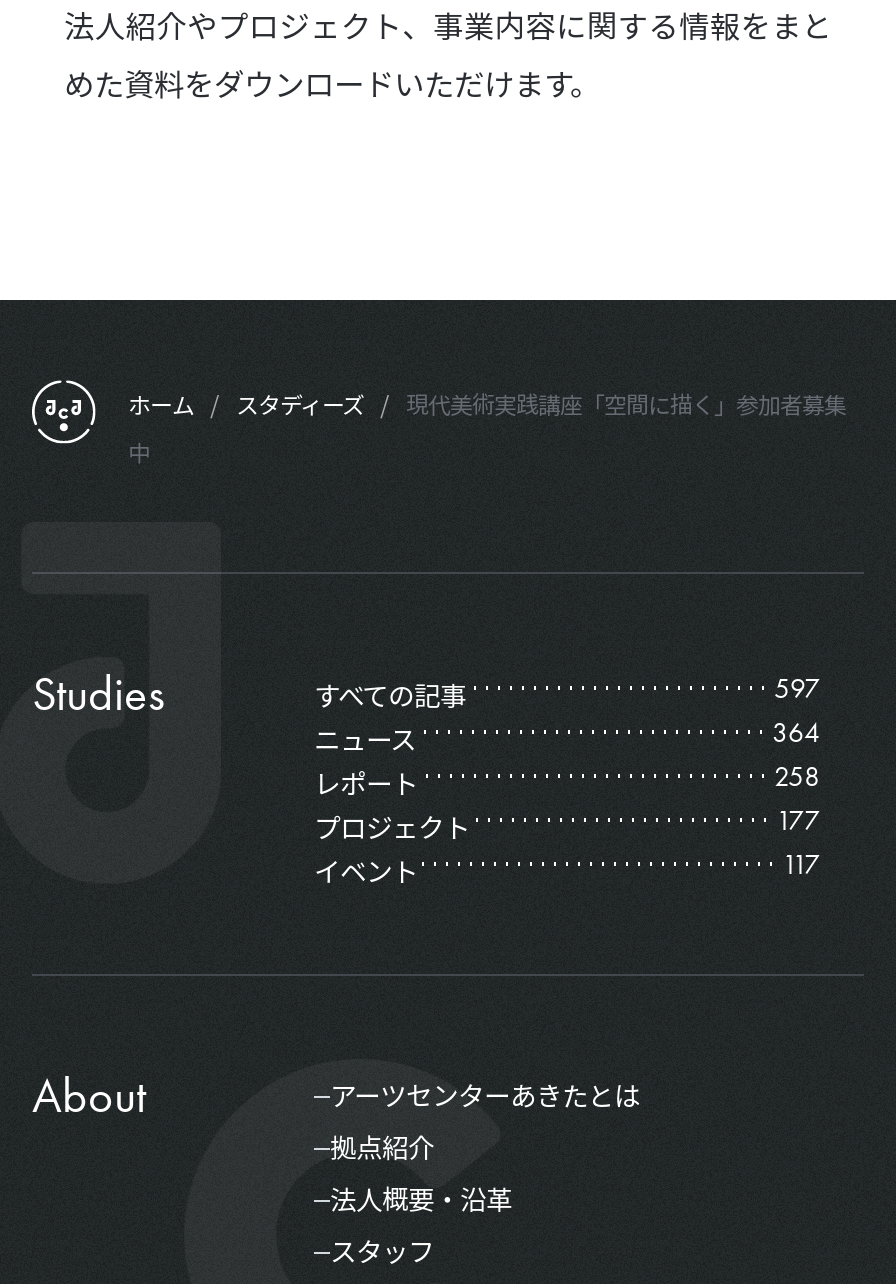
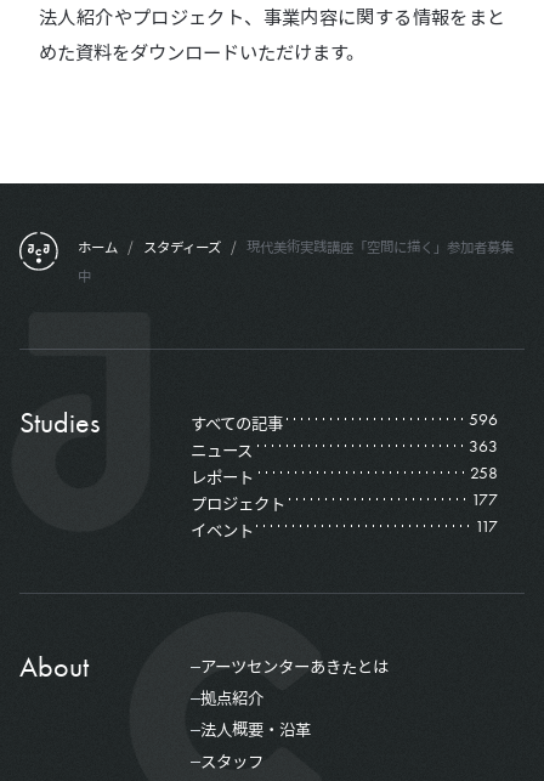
[774,670,820,706] 597 -> [469,408,498,430] 596
[772,714,820,750] 364 -> [469,435,498,457] 363

